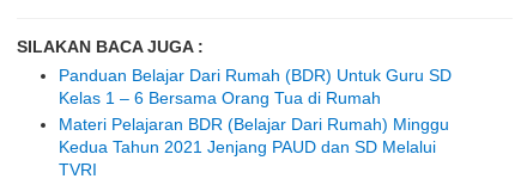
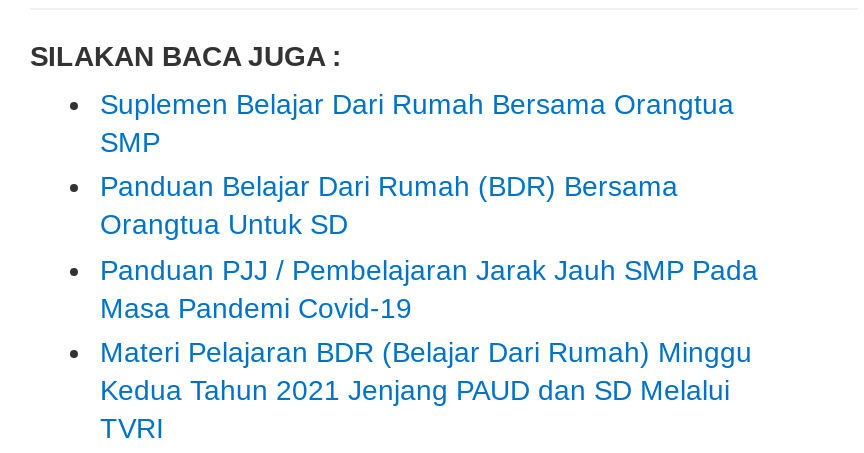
[59,65,452,107] Panduan Belajar Dari Rumah (BDR) Untuk Guru SD | Kelas 1 – 6 Bersama Orang Tua di Rumah -> [100,87,758,323] Suplemen Belajar Dari Rumah Bersama Orangtua | SMP | Panduan Belajar Dari Rumah (BDR) Bersama | Orangtua Untuk SD | Panduan PJJ / Pembelajaran Jarak Jauh SMP Pada | Masa Pandemi Covid-19

